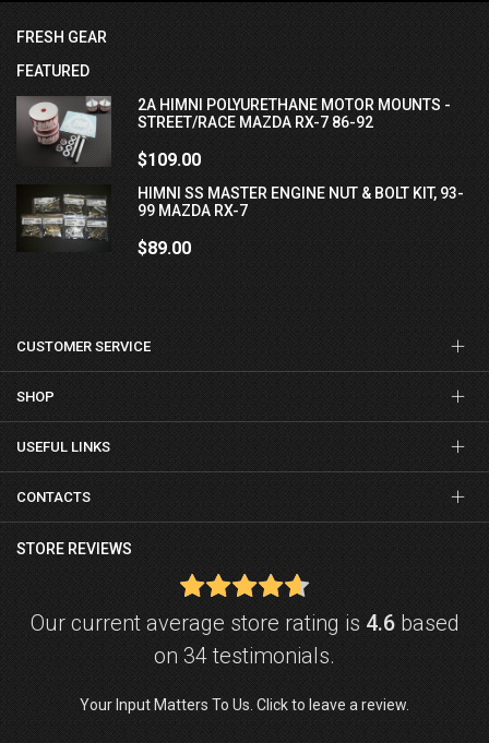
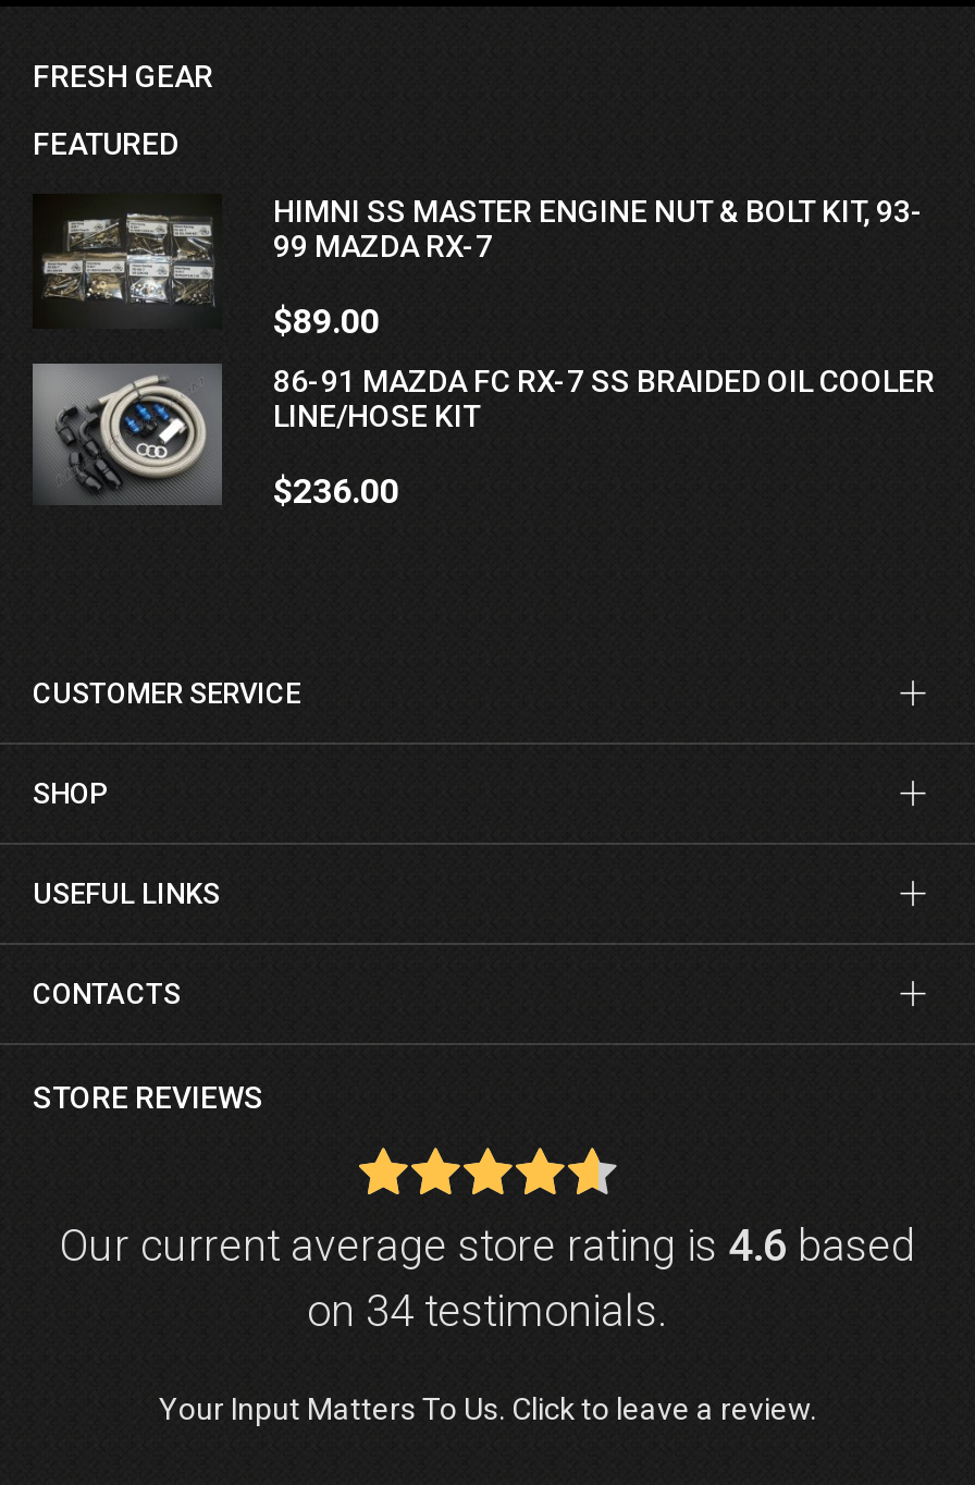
[15,95,450,170] [image] | 2A HIMNI POLYURETHANE MOTOR MOUNTS - | STREET/RACE MAZDA RX-7 86-92 | $109.00 -> none
moved [137,184,463,258] -> [273,194,924,342]: HIMNI SS MASTER ENGINE NUT & BOLT KIT, 93- | 99 MAZDA RX-7 | $89.00
none -> [30,361,935,513] [image] | 86-91 MAZDA FC RX-7 SS BRAIDED OIL COOLER | LINE/HOSE KIT | $236.00

